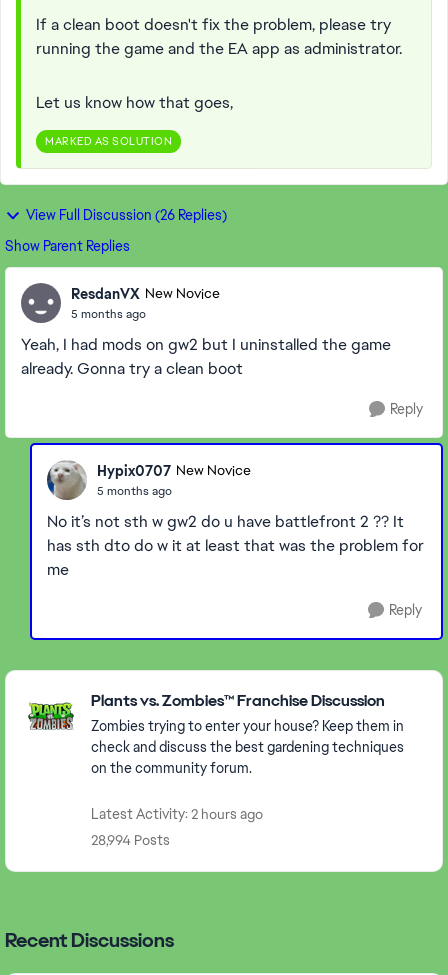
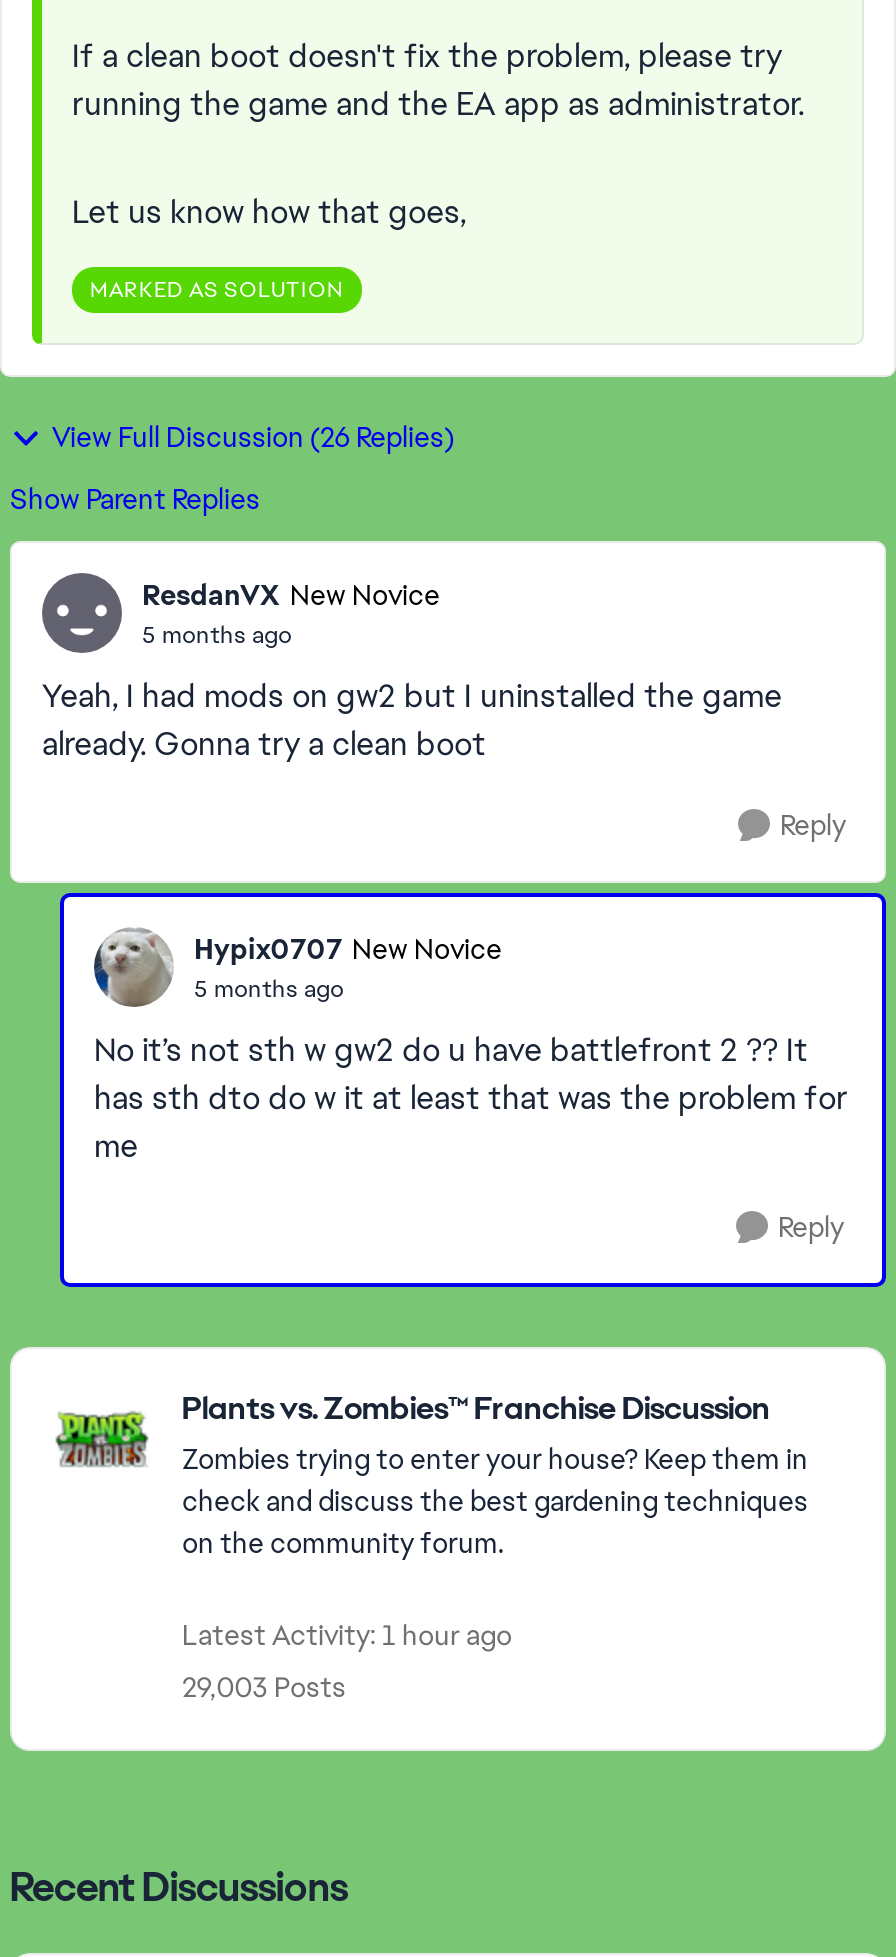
[91,805,263,823] Latest Activity: 2 hours ago -> [182,1617,512,1653] Latest Activity: 1 hour ago
[91,831,170,849] 28,994 Posts -> [182,1669,346,1705] 29,003 Posts

